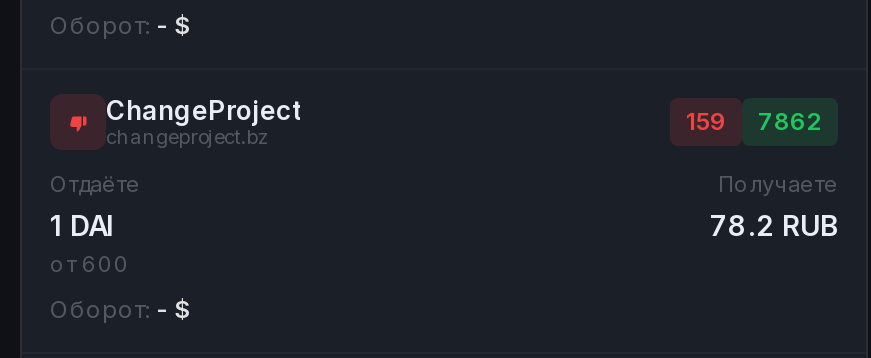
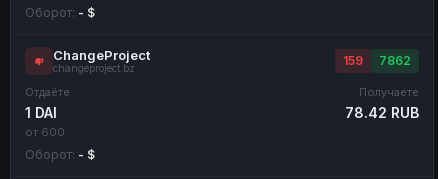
[710,207,838,241] 78.2 RUB -> [345,103,419,120] 78.42 RUB

